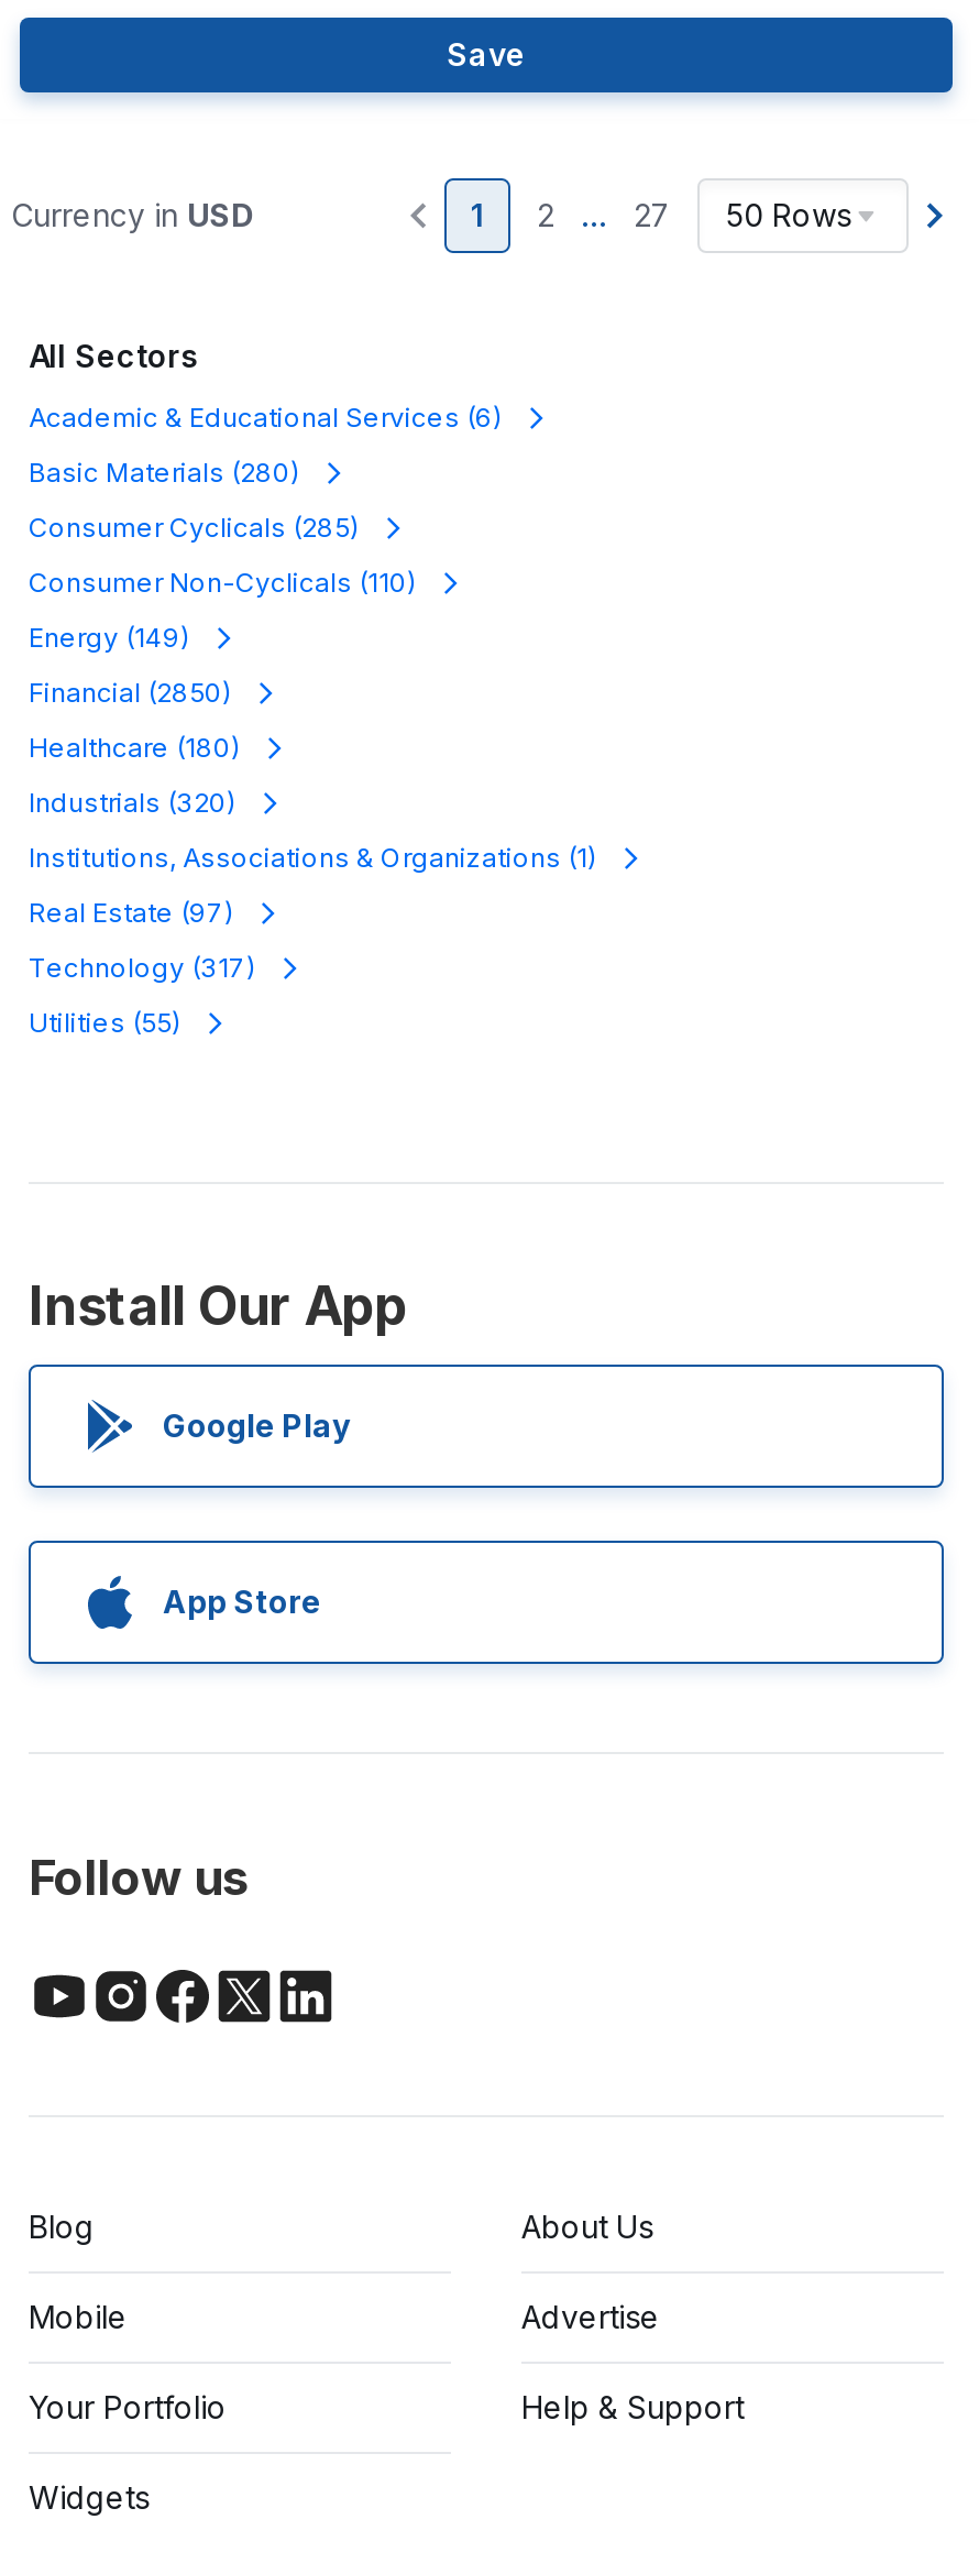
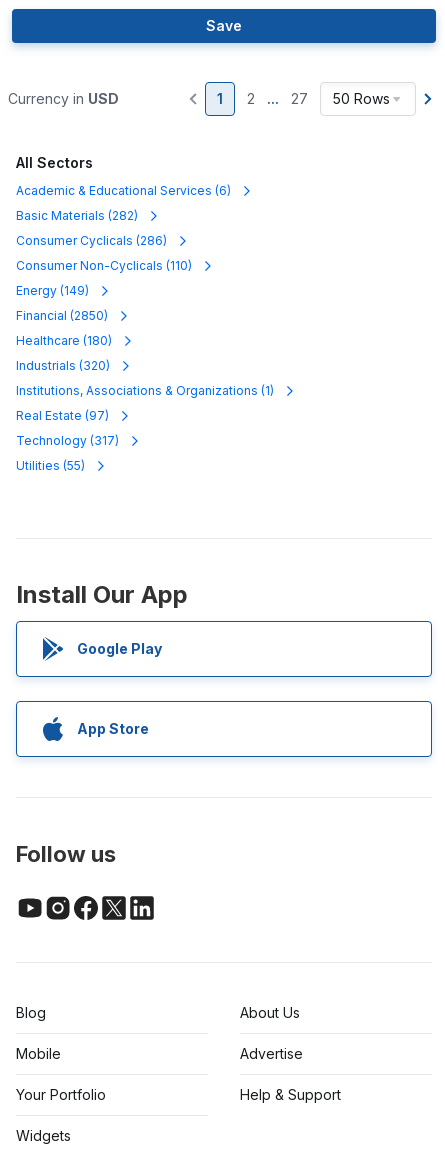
[29,455,299,488] Basic Materials (280) -> [16,208,138,223] Basic Materials (282)
[29,510,359,543] Consumer Cyclicals (285) -> [16,233,167,248] Consumer Cyclicals (286)

